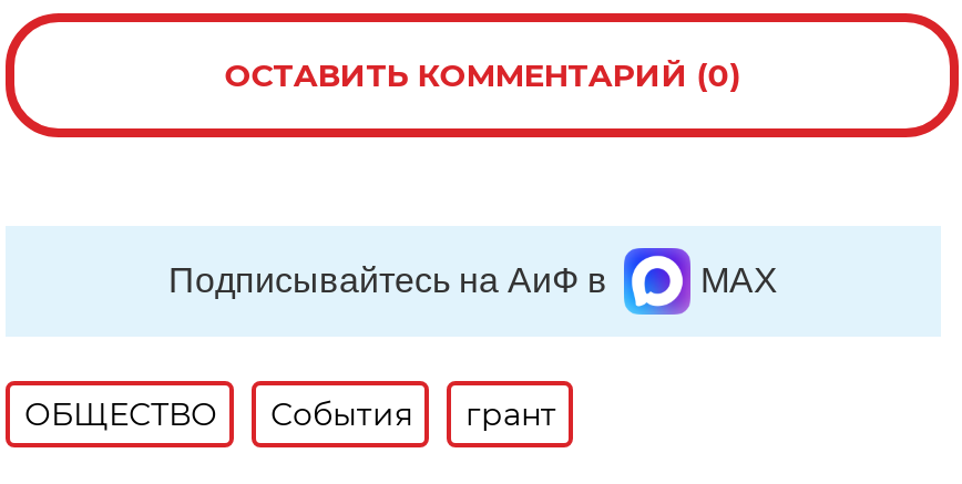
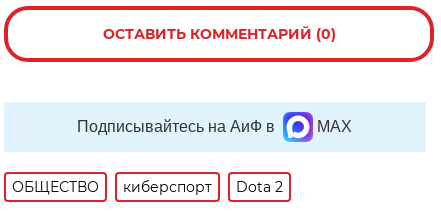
[270,395,556,435] События | грант -> [123,178,283,196] киберспорт | Dota 2

